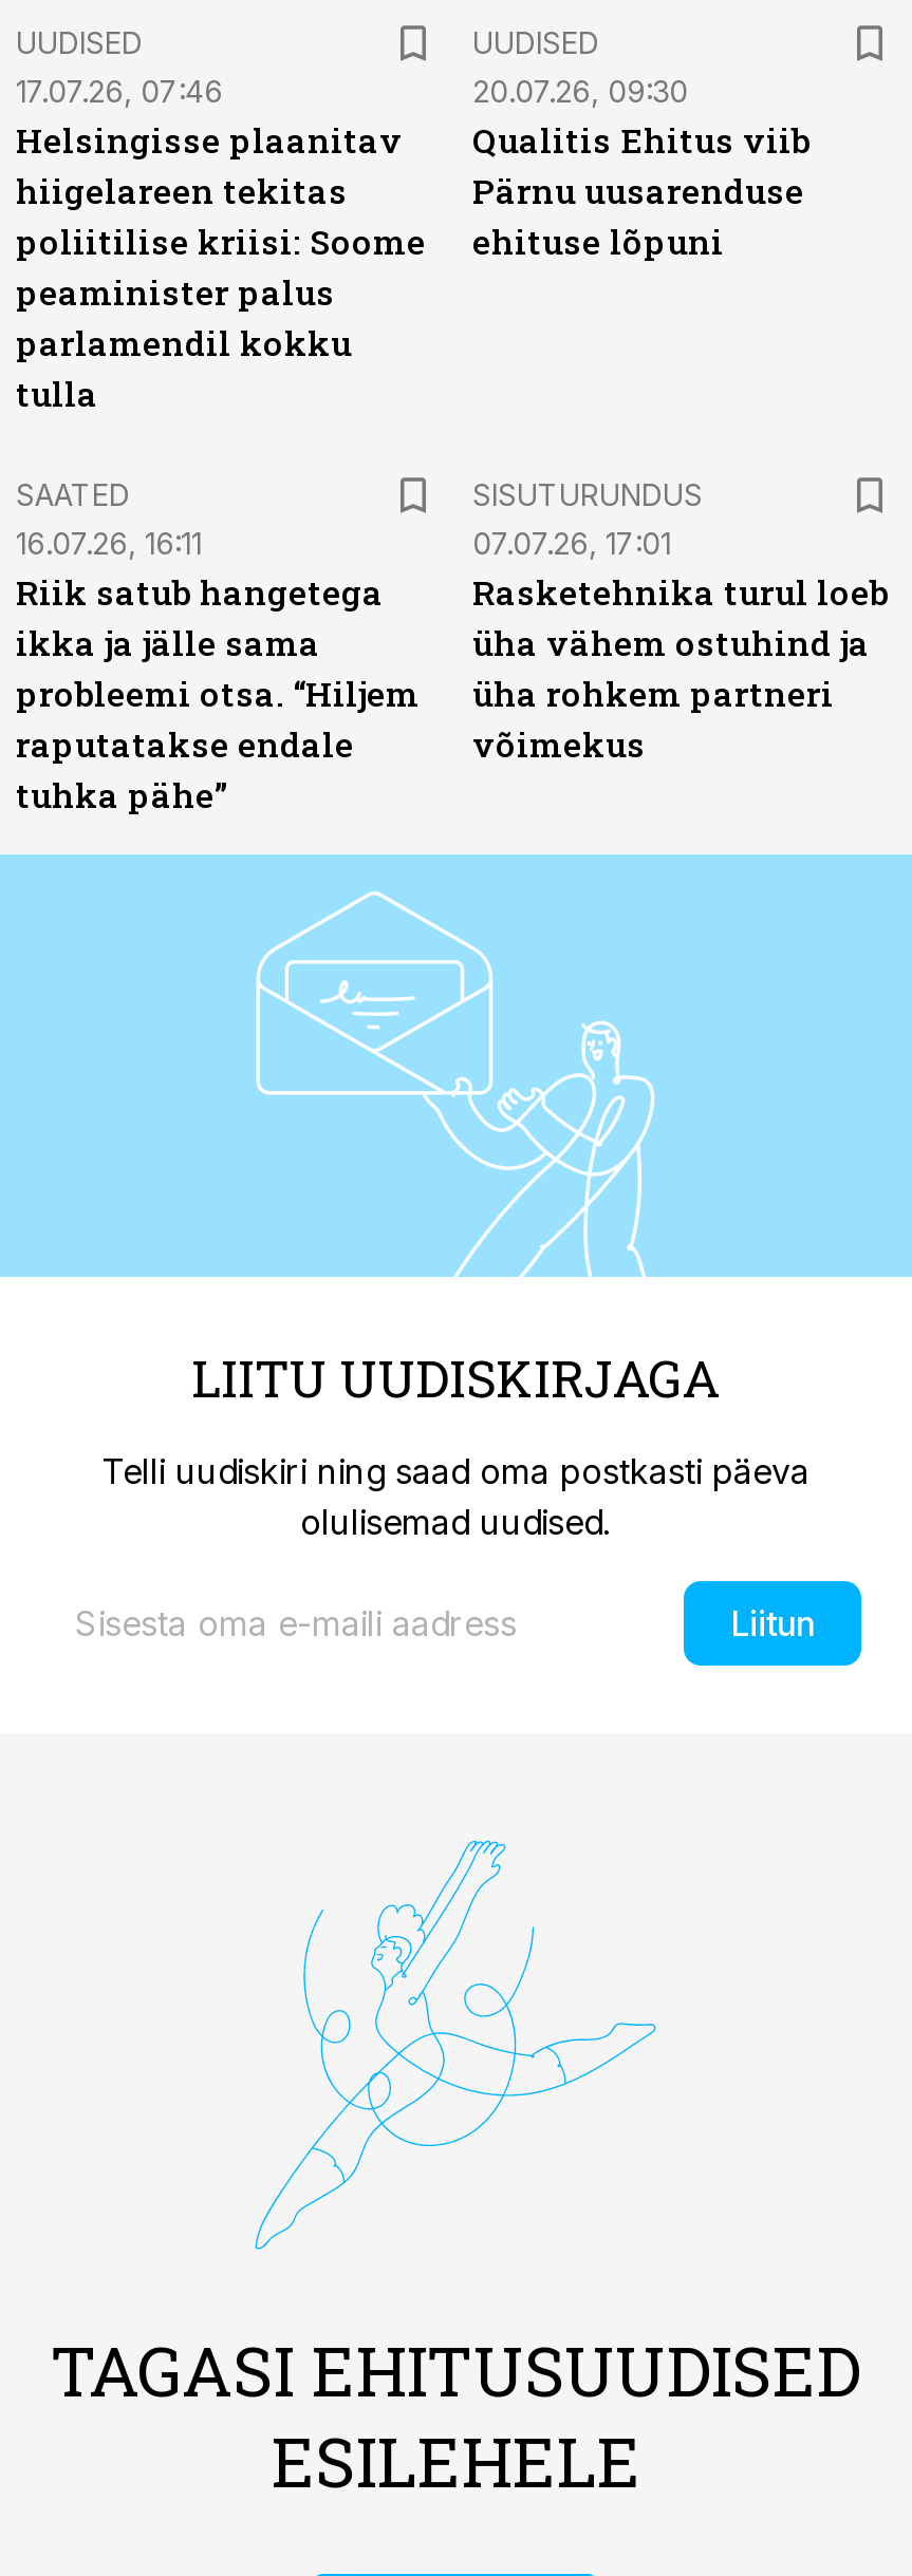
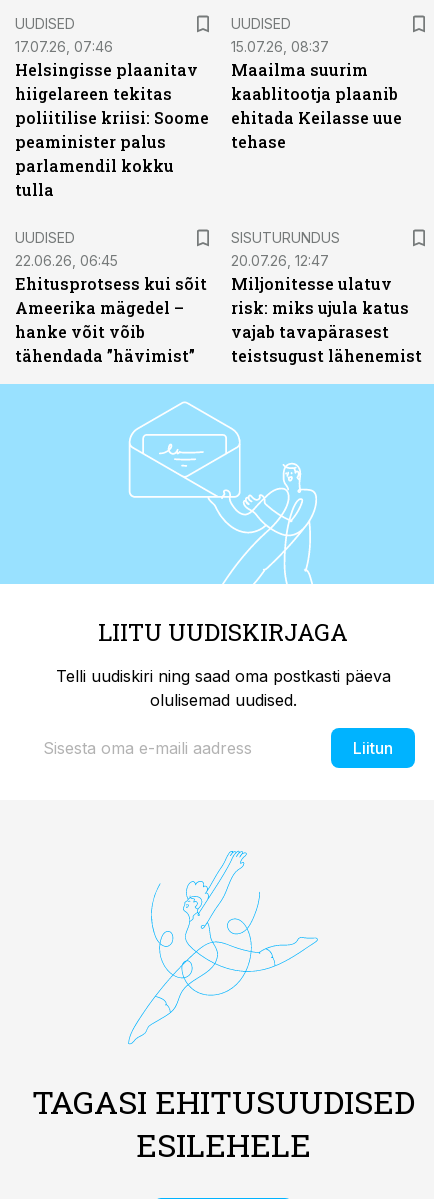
[472,73,811,263] 20.07.26, 09:30 | Qualitis Ehitus viib | Pärnu uusarenduse | ehituse lõpuni -> [231,38,402,152] 15.07.26, 08:37 | Maailma suurim | kaablitootja plaanib | ehitada Keilasse uue | tehase
[16,476,420,816] SAATED | 16.07.26, 16:11 | Riik satub hangetega | ikka ja jälle sama | probleemi otsa. “Hiljem | raputatakse endale | tuhka pähe” -> [15,229,207,366] UUDISED | 22.06.26, 06:45 | Ehitusprotsess kui sõit | Ameerika mägedel – | hanke võit võib | tähendada ”hävimist”
[472,525,889,766] 07.07.26, 17:01 | Rasketehnika turul loeb | üha vähem ostuhind ja | üha rohkem partneri | võimekus -> [231,252,422,366] 20.07.26, 12:47 | Miljonitesse ulatuv | risk: miks ujula katus | vajab tavapärasest | teistsugust lähenemist

